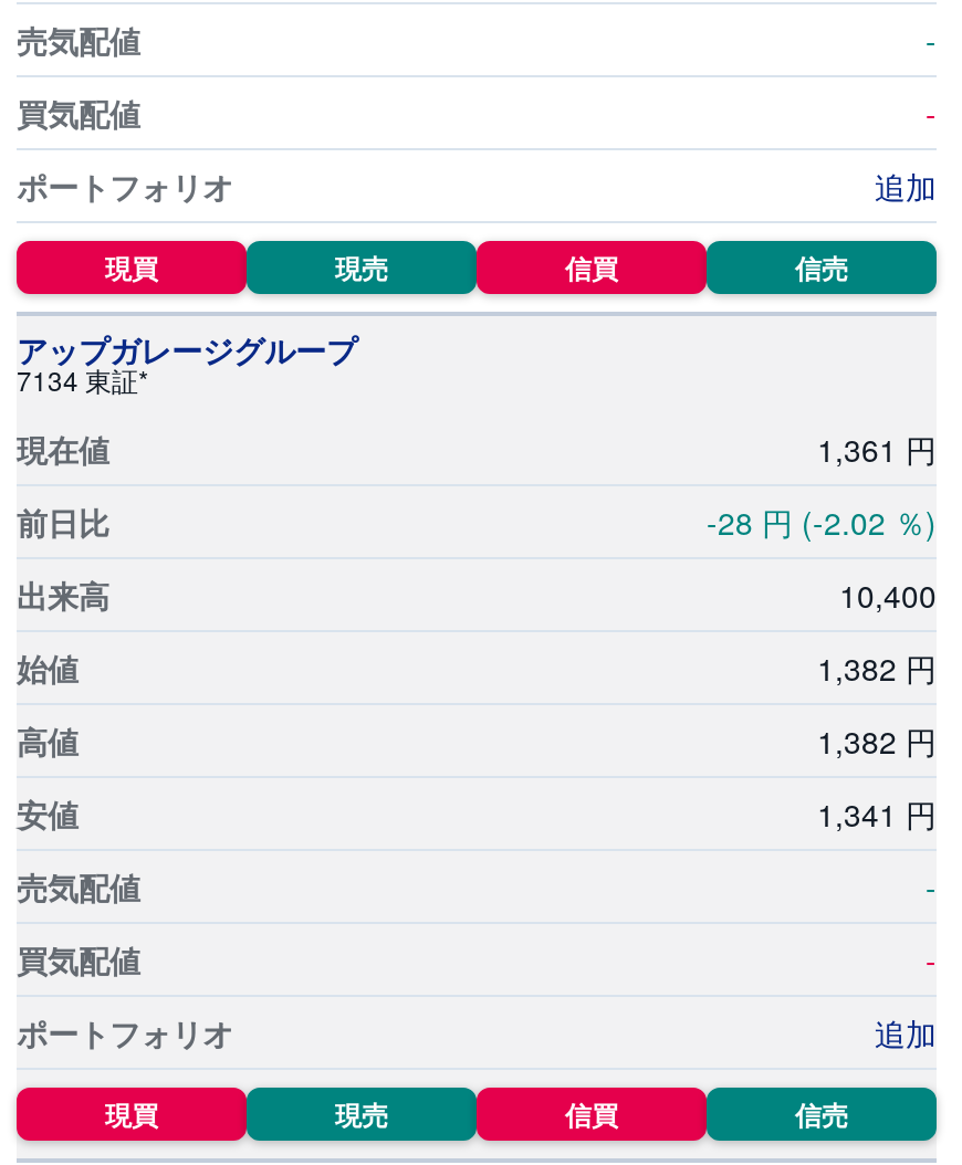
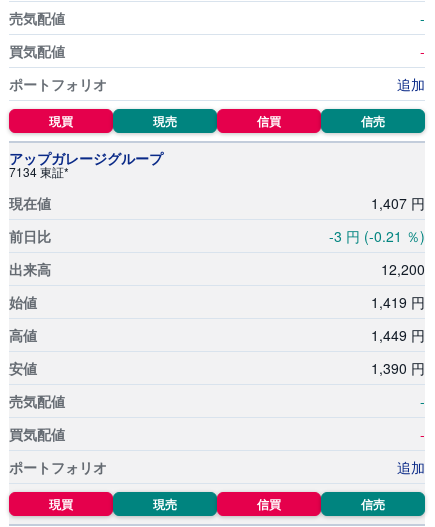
[817,427,937,471] 1, 361 円 -> [371,193,425,213] 1, 407 円
[707,500,937,544] -28 円 (-2.02 ％) -> [329,226,425,246] -3 円 (-0.21 ％)
[839,573,937,617] 10,400 -> [381,259,425,279] 12,200
[817,646,937,690] 1, 382 円 -> [371,292,425,312] 1, 419 円
[817,718,937,763] 1, 382 円 -> [371,325,425,345] 1, 449 円
[817,791,937,836] 1, 341 円 -> [371,358,425,378] 1, 390 円

